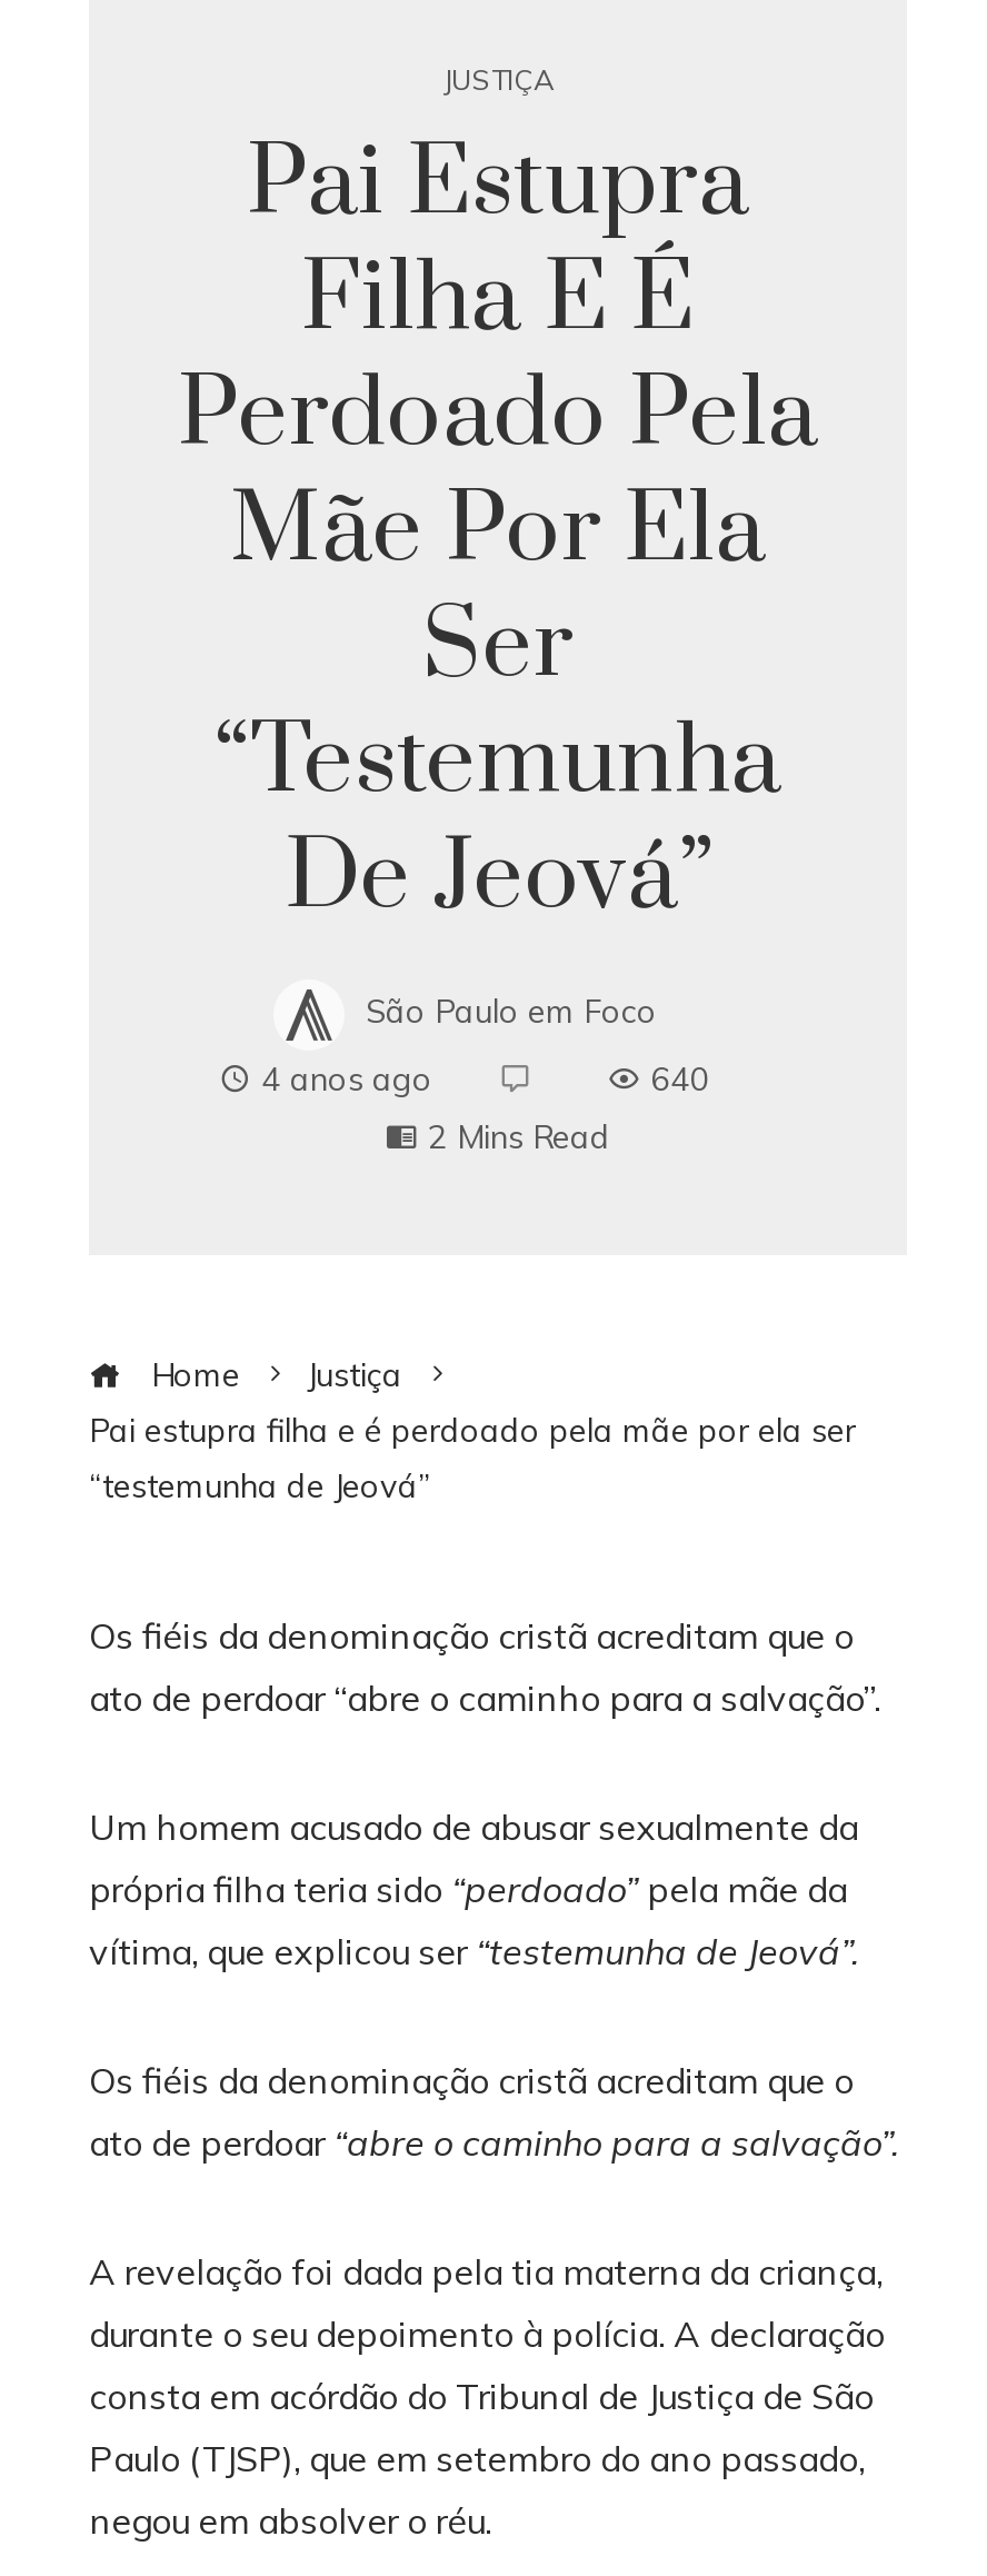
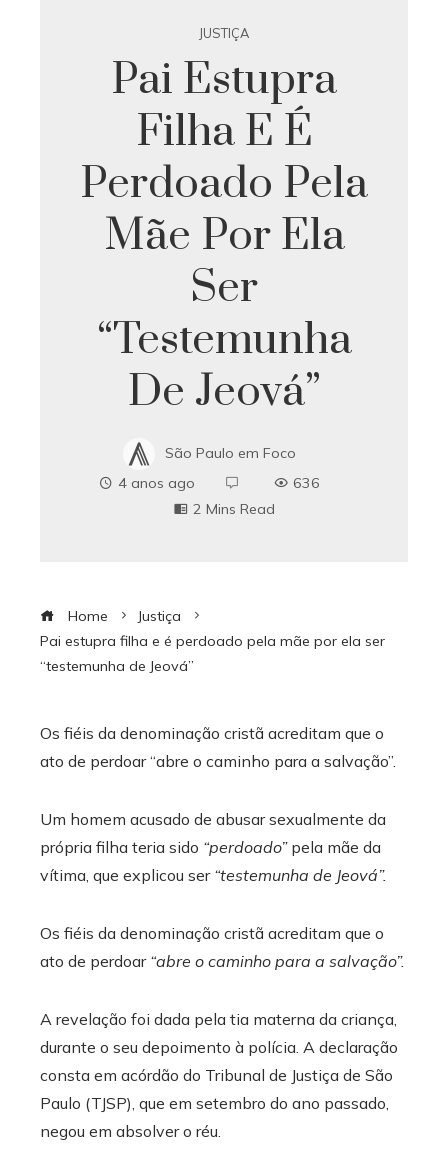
[650,1060,710,1100] 640 -> [292,474,319,492] 636

